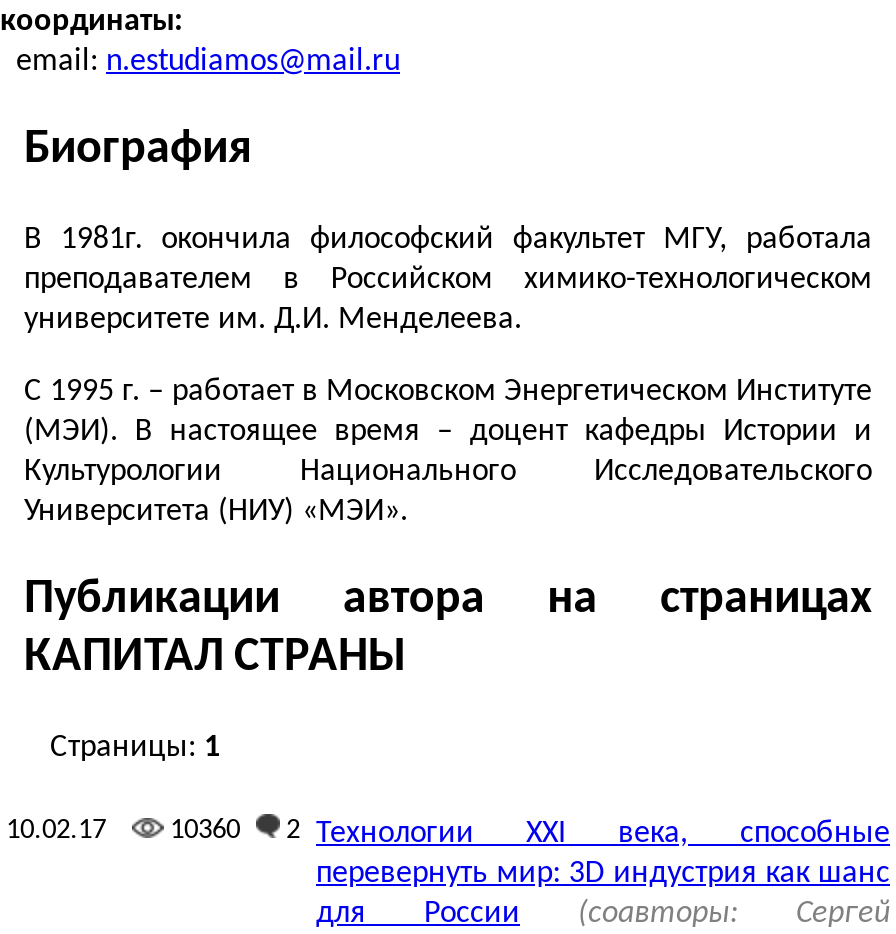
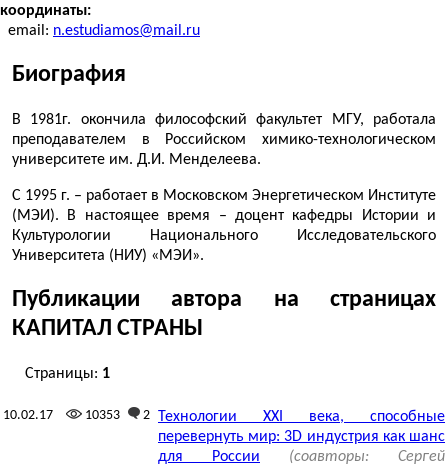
[6,815,890,849] 10.02.17 10360 2 Технологии XXI века, способные -> [3,408,445,425] 10.02.17 10353 2 Технологии XXI века, способные

